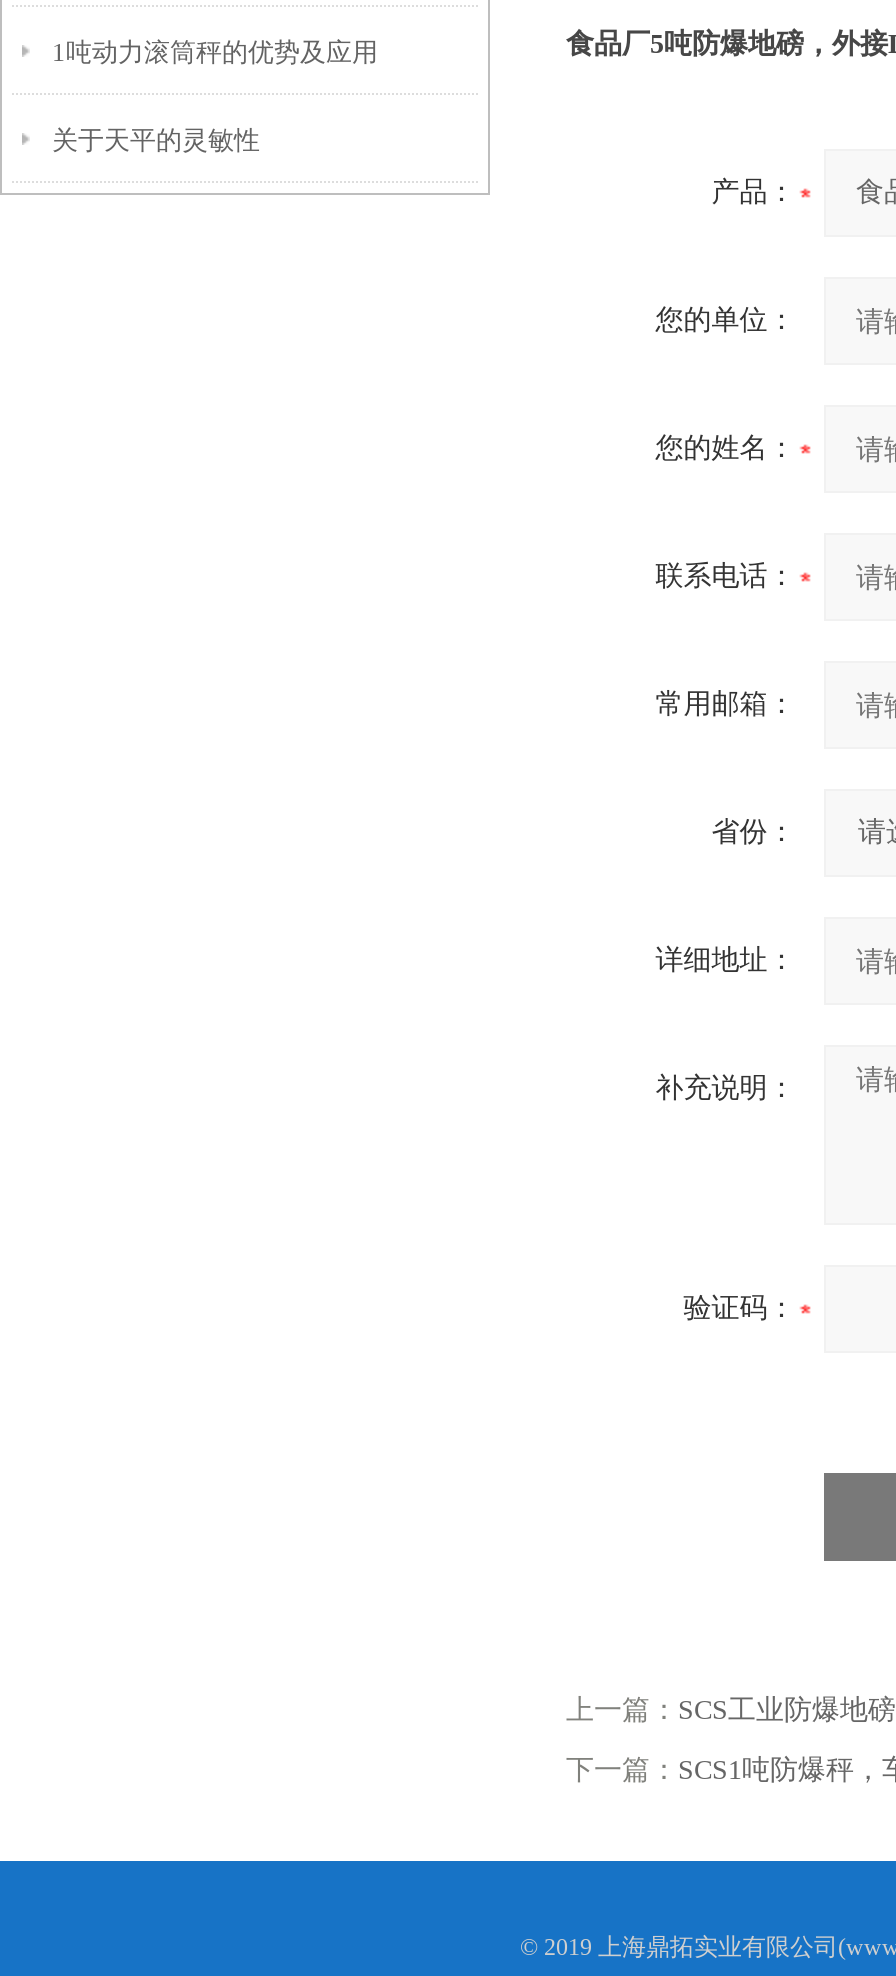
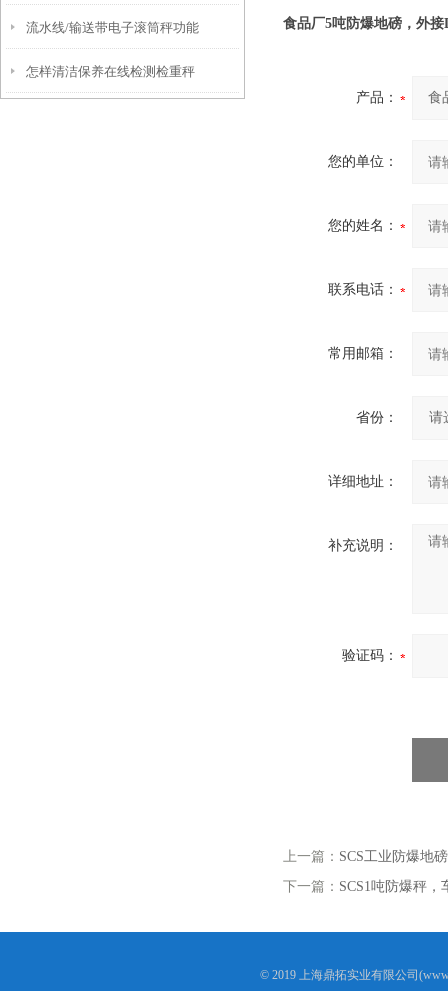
[52,37,378,67] 1吨动力滚筒秤的优势及应用 -> [26,20,199,35] 流水线/输送带电子滚筒秤功能
[52,125,260,155] 关于天平的灵敏性 -> [26,64,195,79] 怎样清洁保养在线检测检重秤

